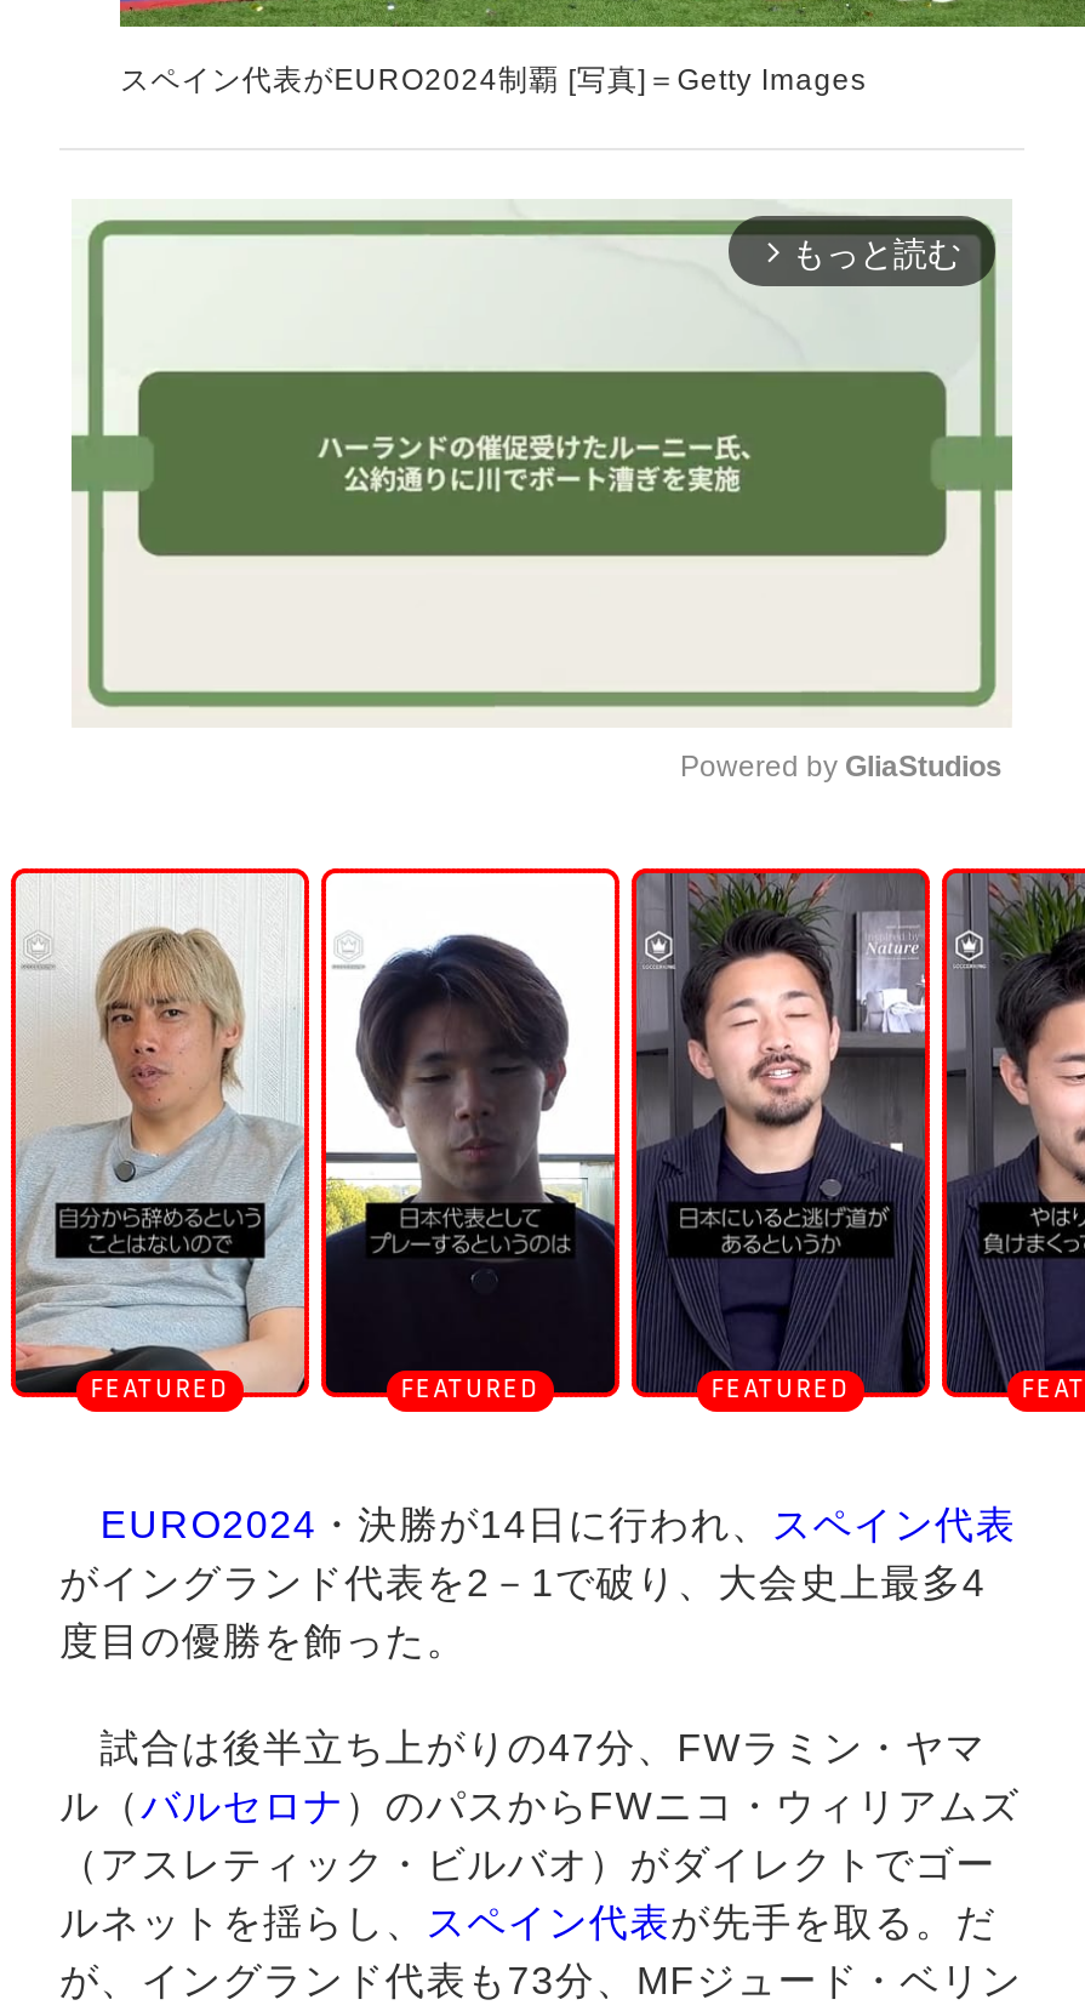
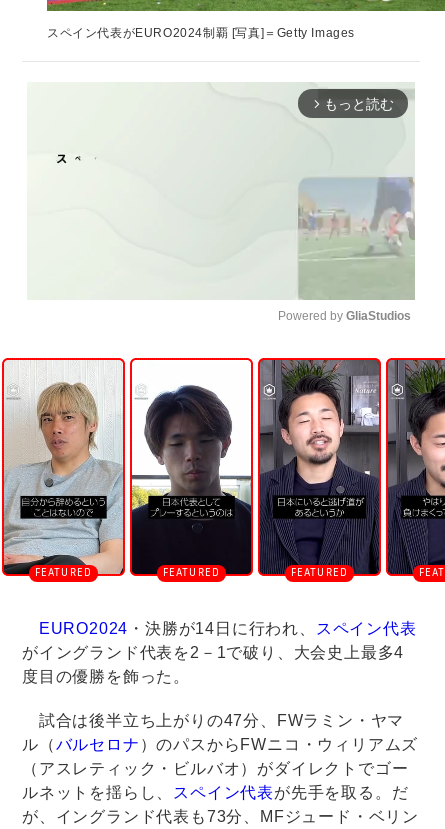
[69,218,1012,725] [image] -> [27,91,415,300] [image]

